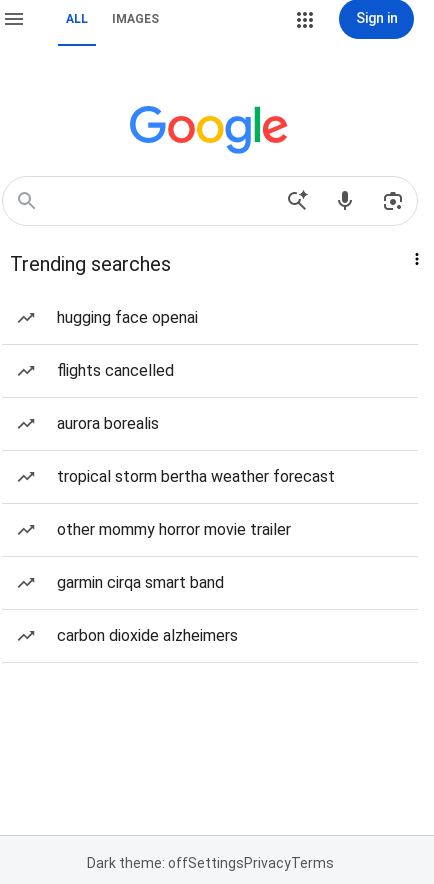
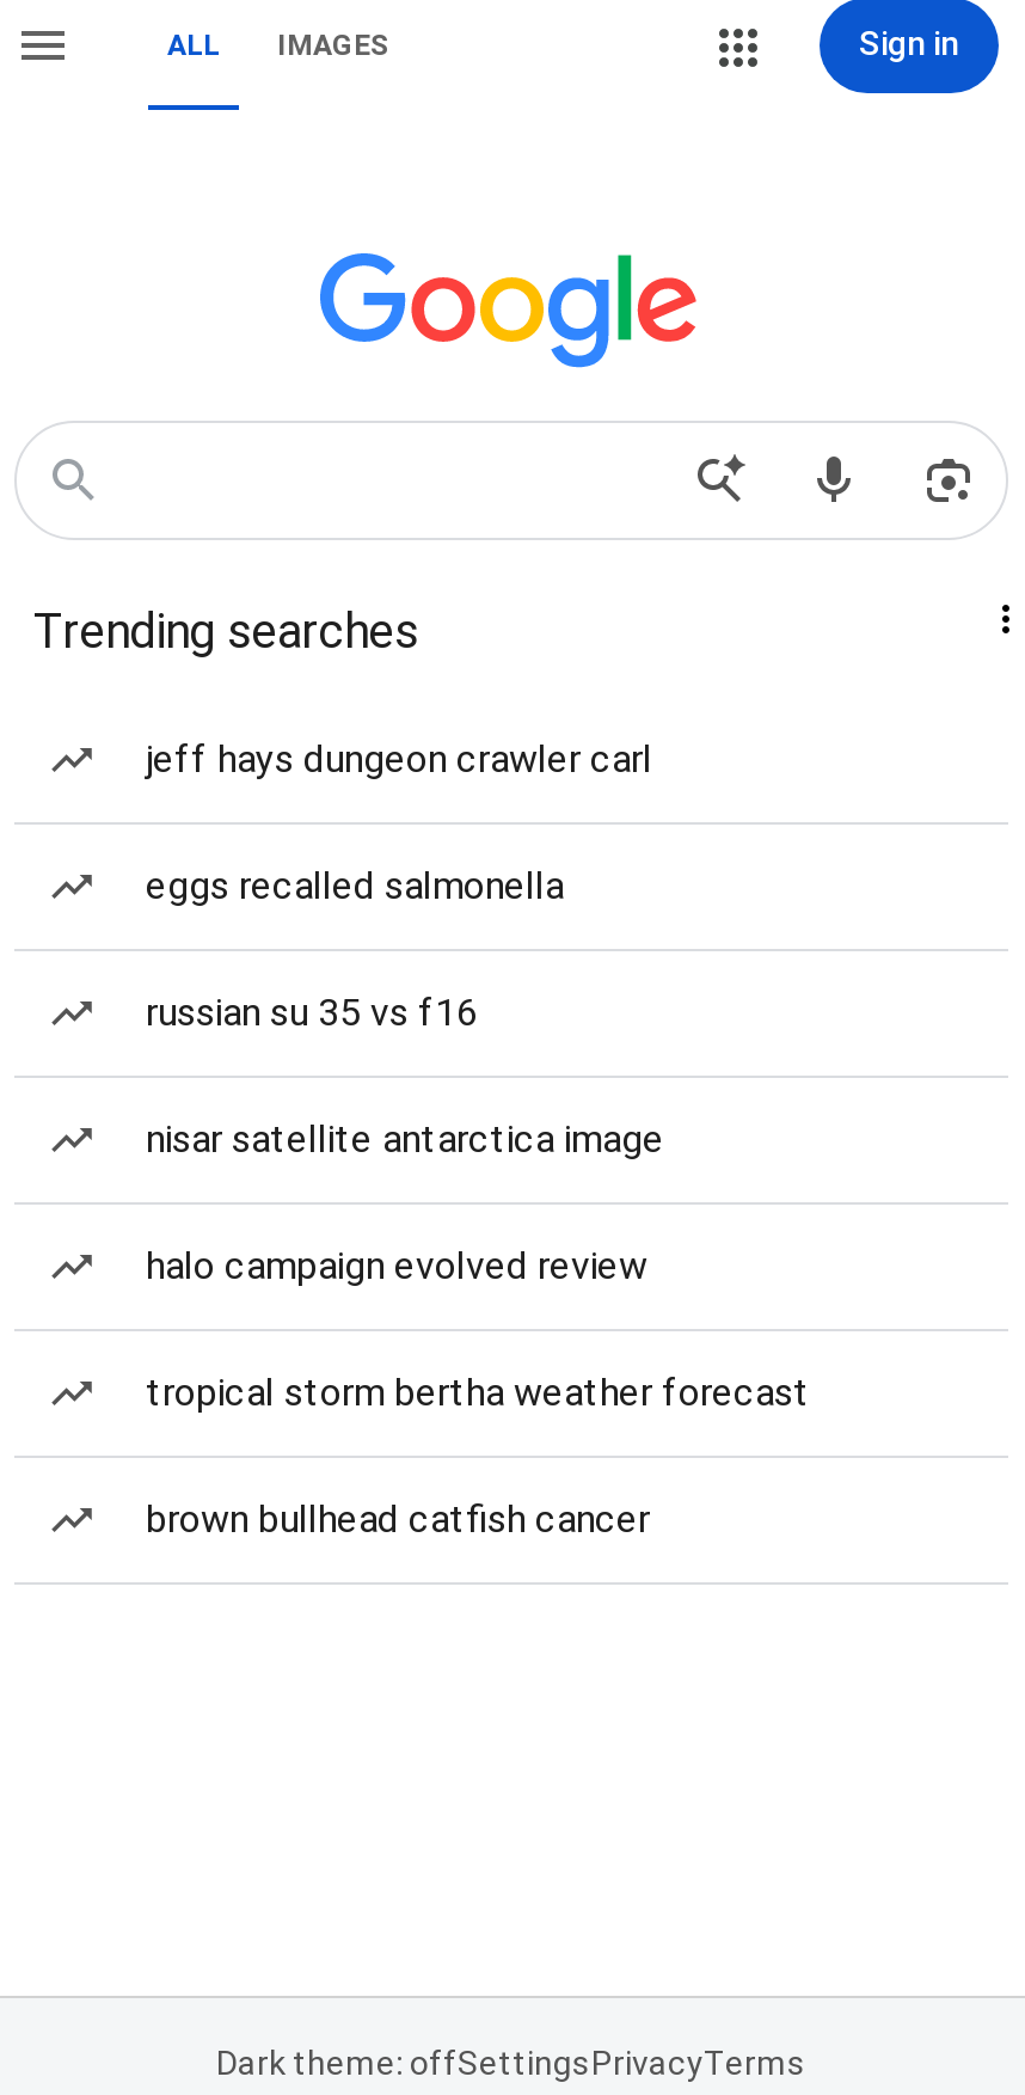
[57,308,198,433] hugging face openai | flights cancelled | aurora borealis -> [146,736,664,1288] jeff hays dungeon crawler carl | eggs recalled salmonella | russian su 35 vs f16 | nisar satellite antarctica image | halo campaign evolved review
moved [57,467,335,486] -> [146,1370,810,1415]: tropical storm bertha weather forecast
[57,520,291,645] other mommy horror movie trailer | garmin cirqa smart band | carbon dioxide alzheimers -> [146,1496,650,1542] brown bullhead catfish cancer

